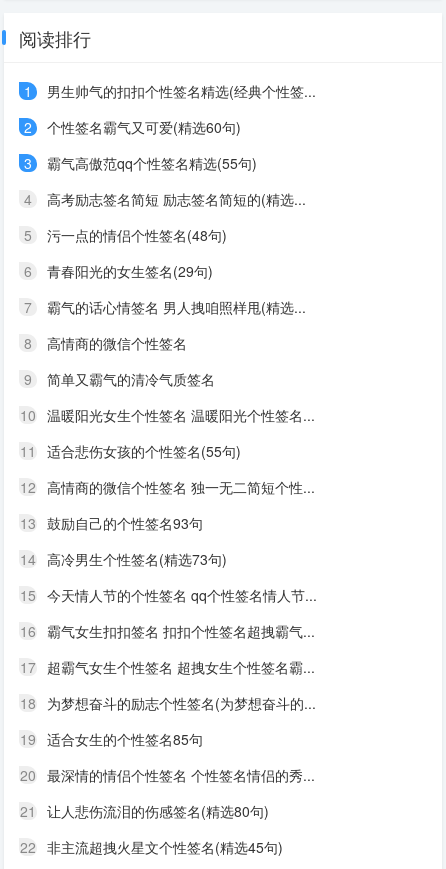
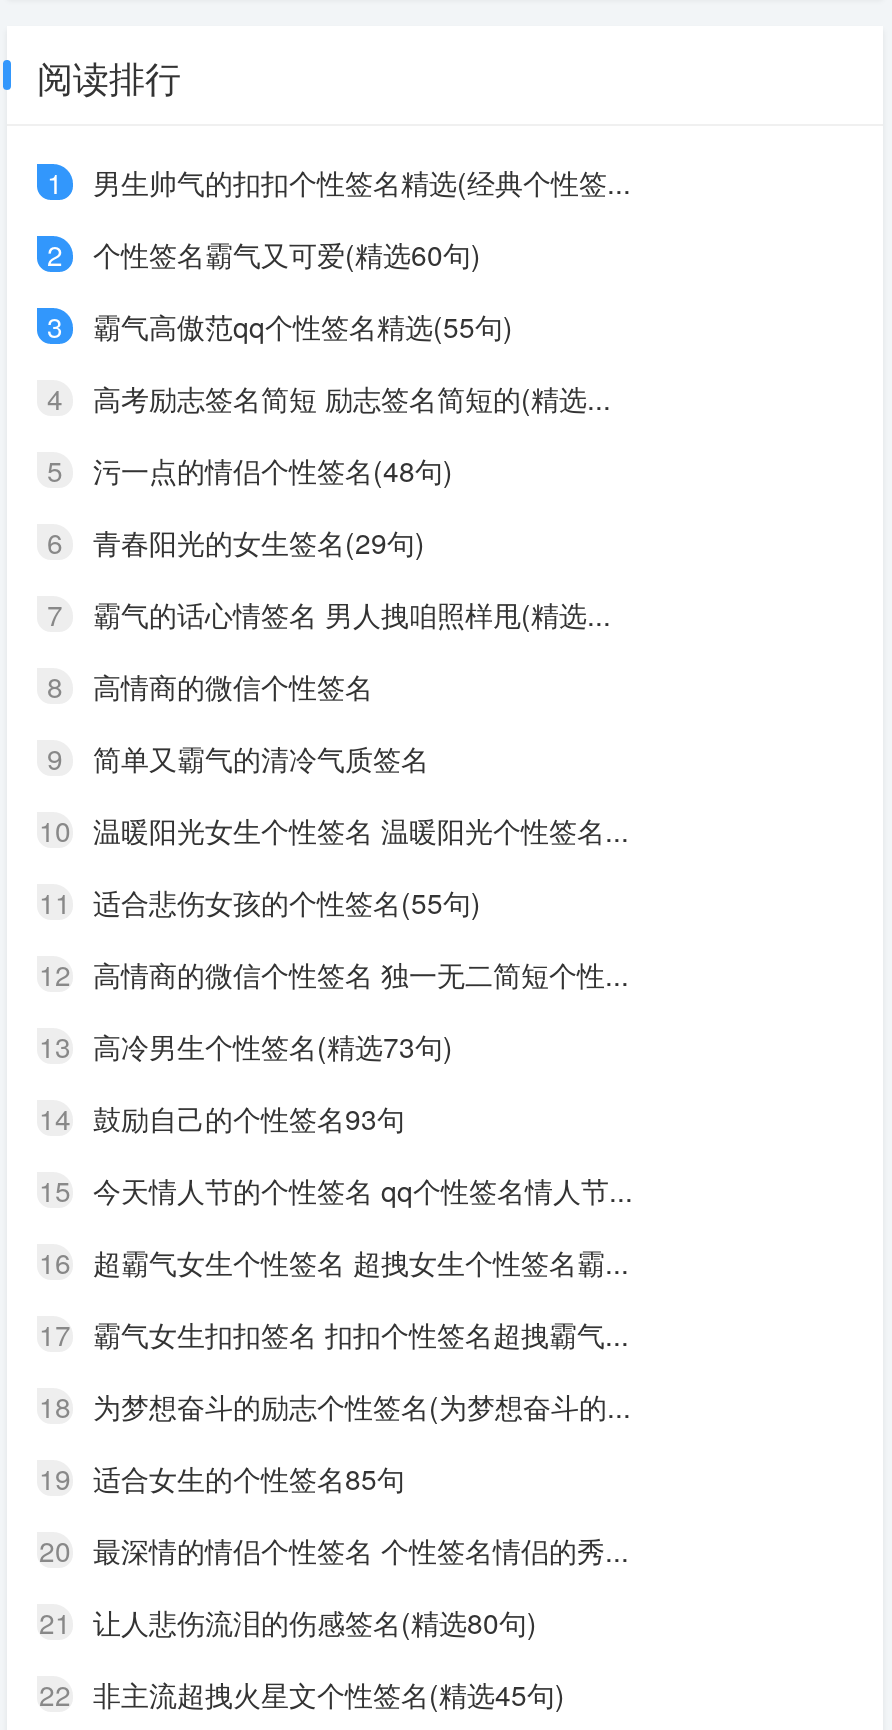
[20,513,203,533] 13 鼓励自己的个性签名93句 -> [39,1026,453,1066] 13 高冷男生个性签名(精选73句)
[20,549,227,569] 14 高冷男生个性签名(精选73句) -> [39,1098,405,1138] 14 鼓励自己的个性签名93句
[20,621,315,641] 16 霸气女生扣扣签名 扣扣个性签名超拽霸气... -> [39,1242,629,1282] 16 超霸气女生个性签名 超拽女生个性签名霸...
[20,657,315,677] 17 超霸气女生个性签名 超拽女生个性签名霸... -> [39,1314,629,1354] 17 霸气女生扣扣签名 扣扣个性签名超拽霸气...

